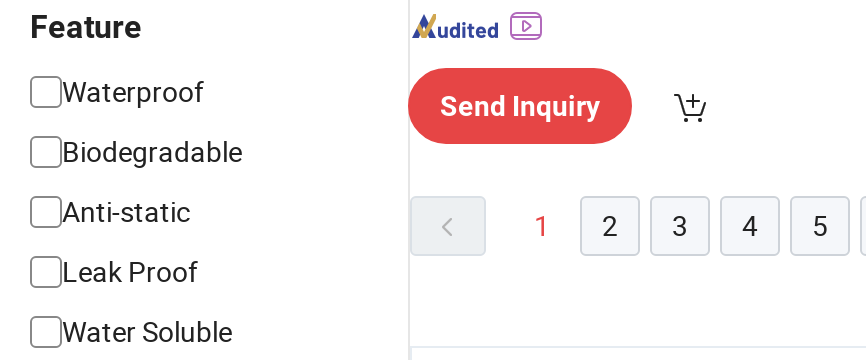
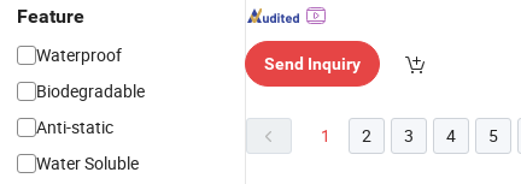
[62,252,198,290] Leak Proof -> none

